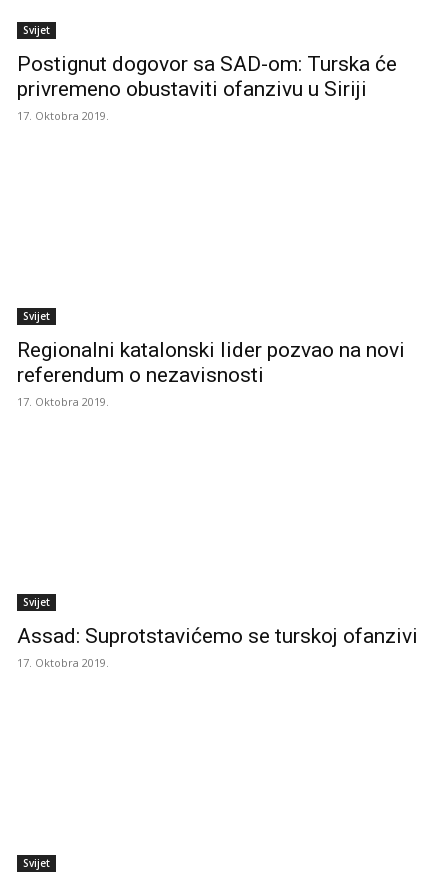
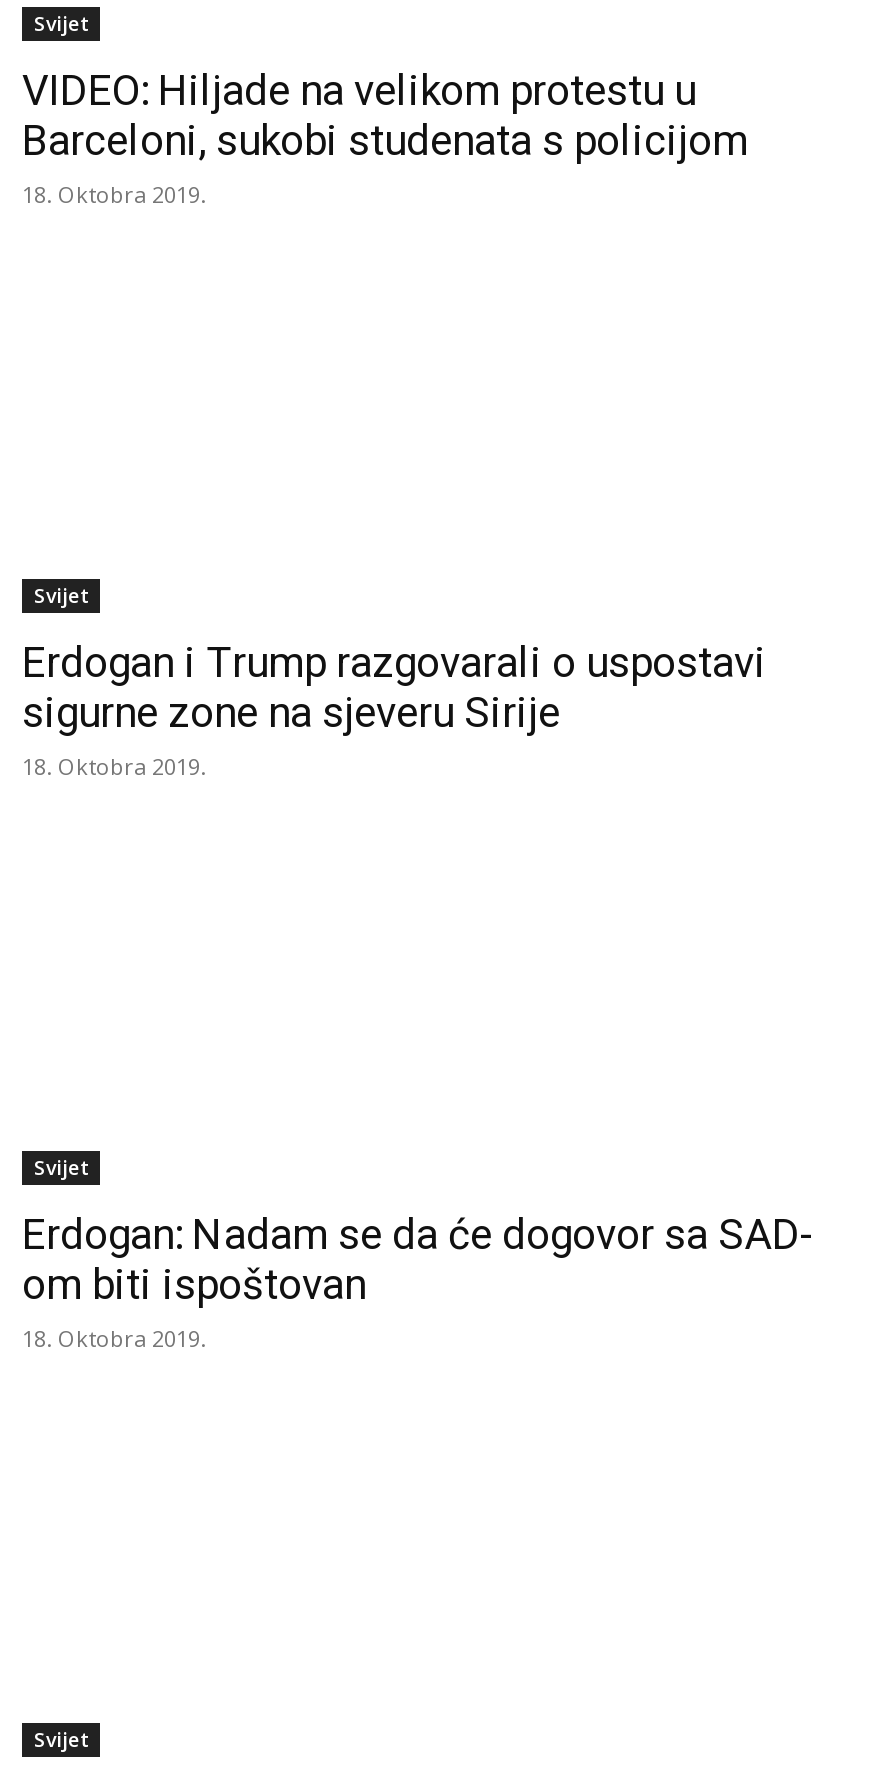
[17,52,397,123] Postignut dogovor sa SAD-om: Turska će | privremeno obustaviti ofanzivu u Siriji | 17. Oktobra 2019. -> [22,67,748,209] VIDEO: Hiljade na velikom protestu u | Barceloni, sukobi studenata s policijom | 18. Oktobra 2019.
[17,338,405,409] Regionalni katalonski lider pozvao na novi | referendum o nezavisnosti | 17. Oktobra 2019. -> [22,639,766,781] Erdogan i Trump razgovarali o uspostavi | sigurne zone na sjeveru Sirije | 18. Oktobra 2019.
[17,624,418,670] Assad: Suprotstavićemo se turskoj ofanzivi | 17. Oktobra 2019. -> [22,1211,814,1353] Erdogan: Nadam se da će dogovor sa SAD- | om biti ispoštovan | 18. Oktobra 2019.

